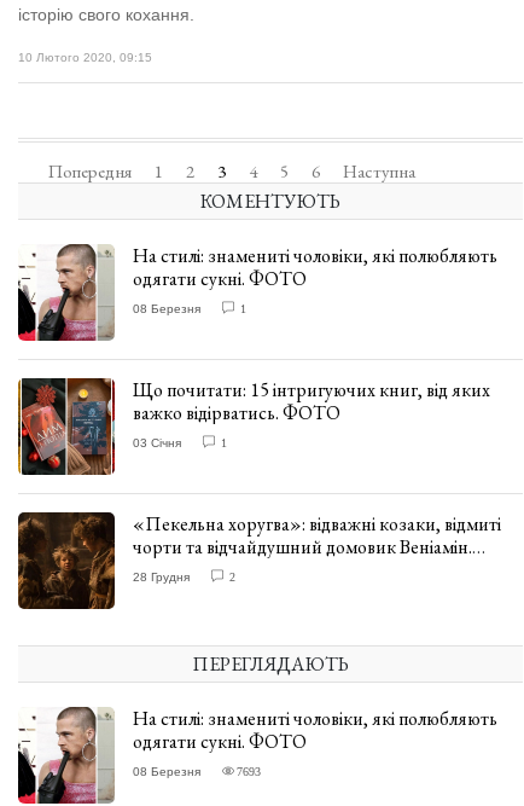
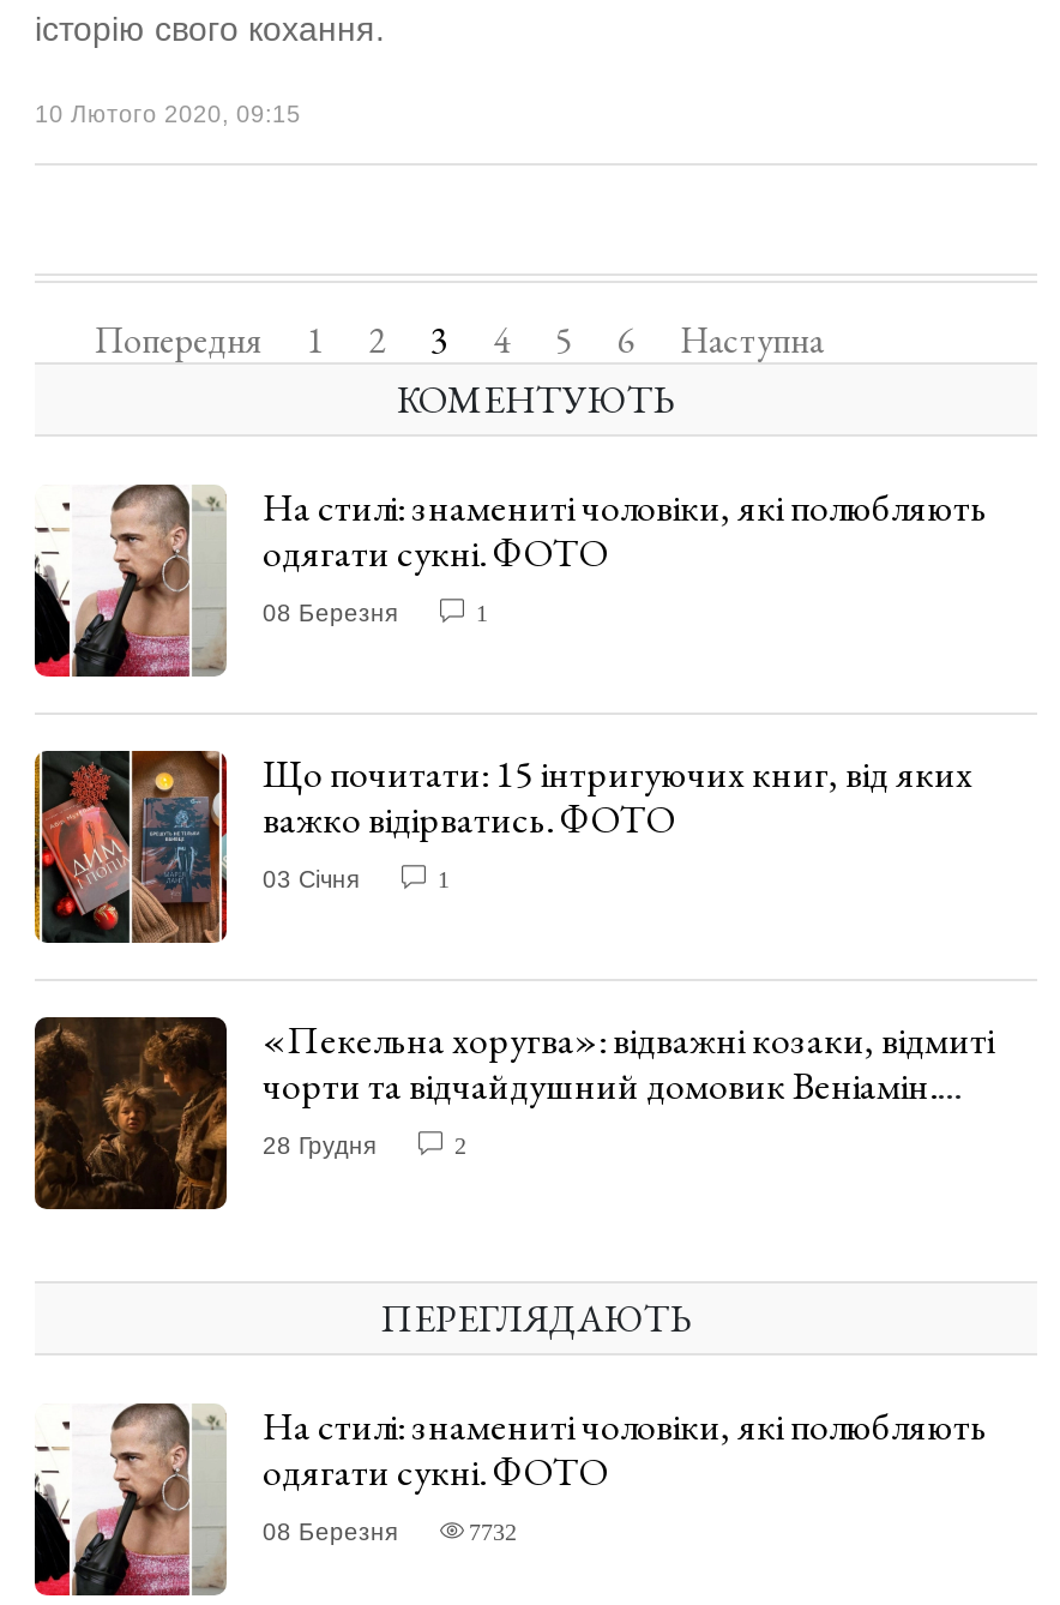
[237,765,261,777] 7693 -> [469,1518,517,1542] 7732

